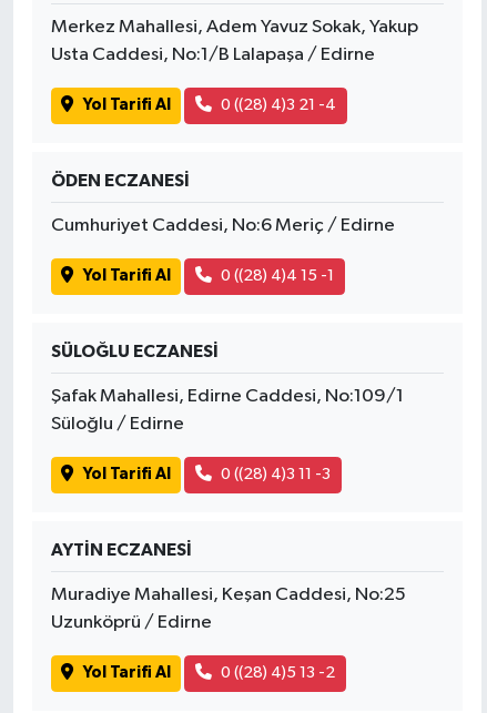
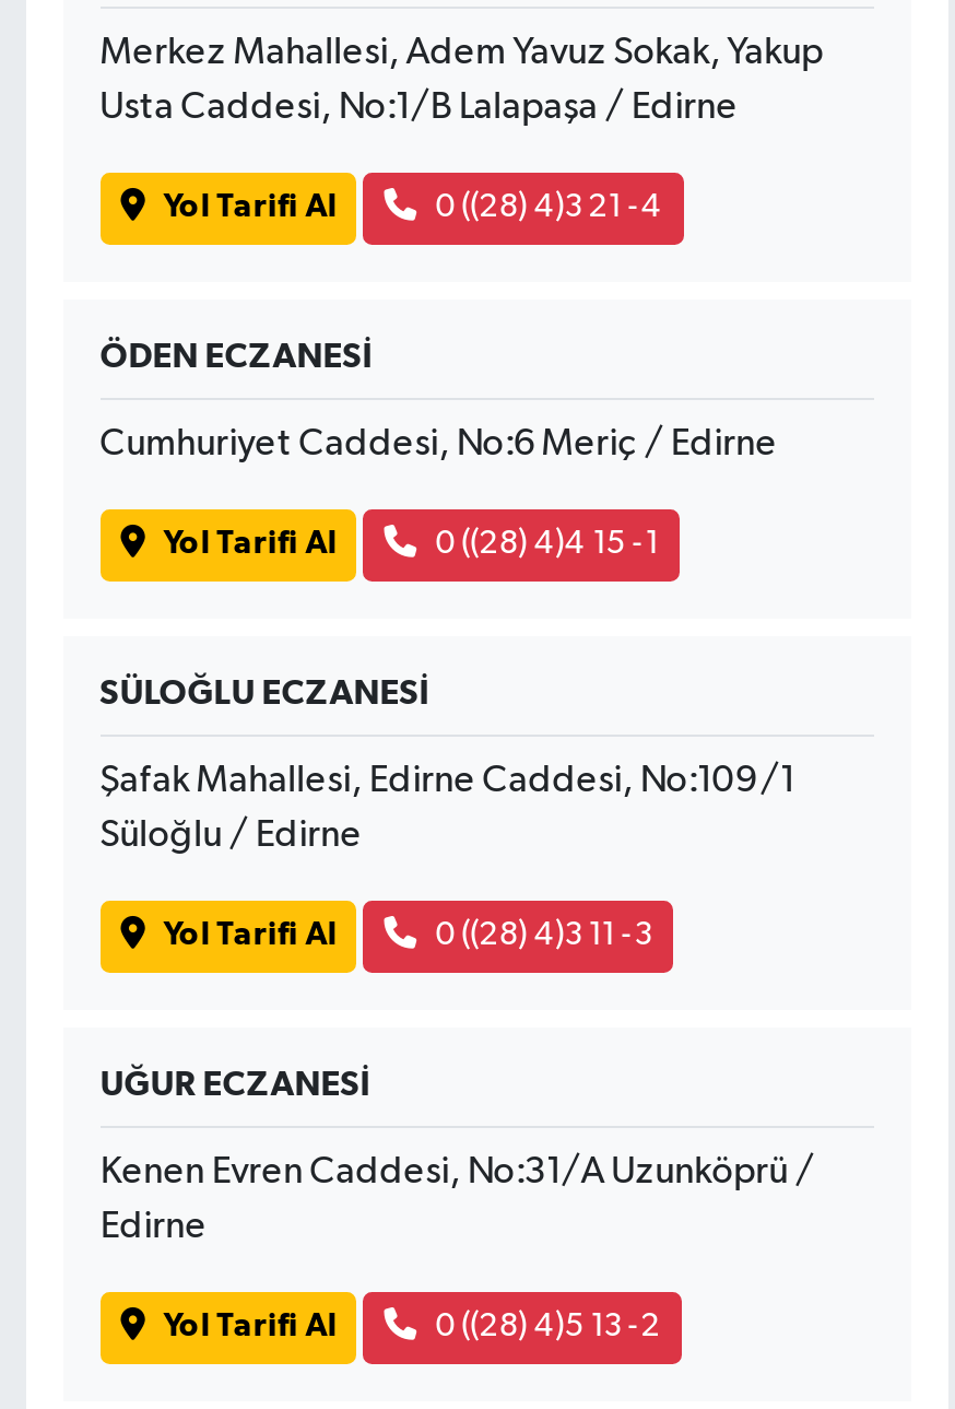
[51,541,192,559] AYTİN ECZANESİ -> [100,1067,371,1102] UĞUR ECZANESİ
[51,586,406,604] Muradiye Mahallesi, Keşan Caddesi, No:25 -> [100,1155,815,1192] Kenen Evren Caddesi, No:31/A Uzunköprü /
[51,613,212,632] Uzunköprü / Edirne -> [100,1209,207,1246] Edirne

